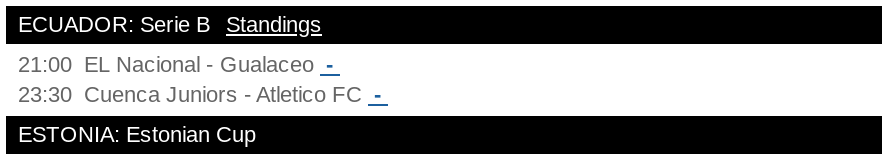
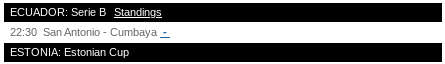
[18,52,388,106] 21:00 EL Nacional - Gualaceo - | 23:30 Cuenca Juniors - Atletico FC - -> [10,26,170,38] 22:30 San Antonio - Cumbaya -

